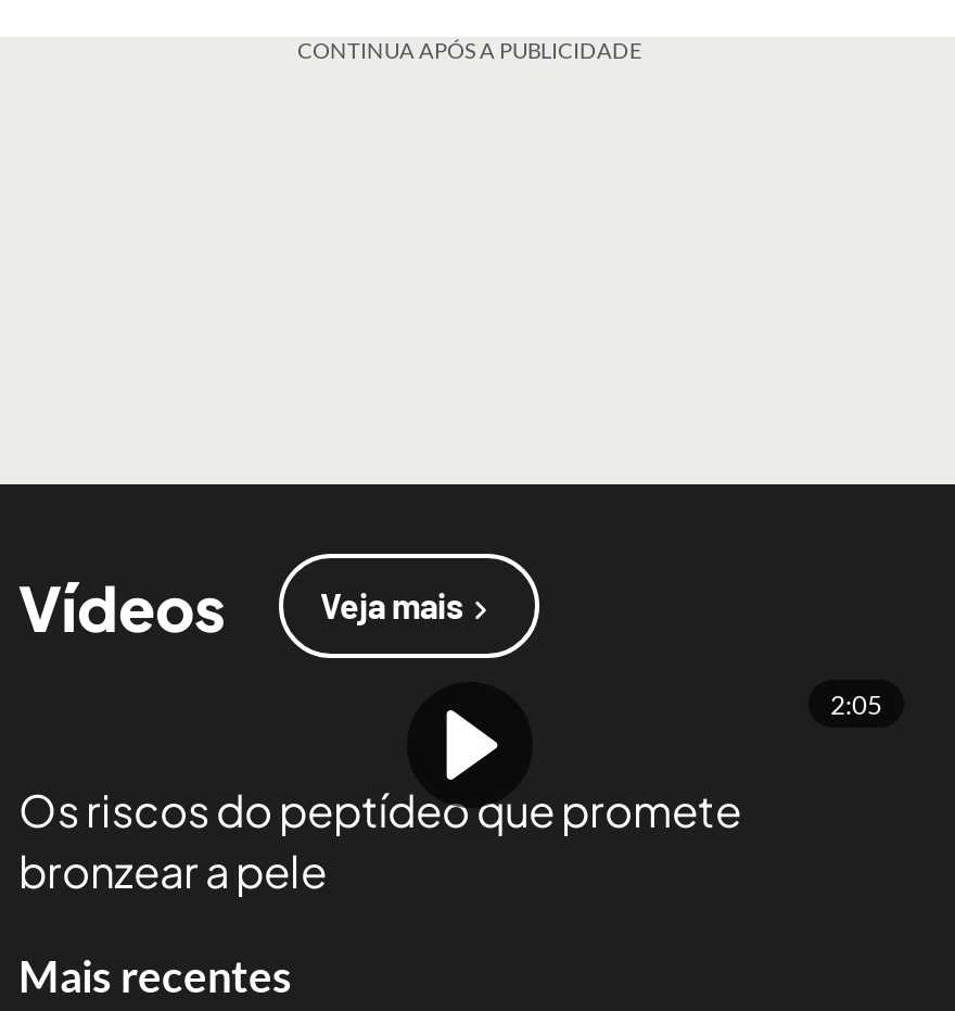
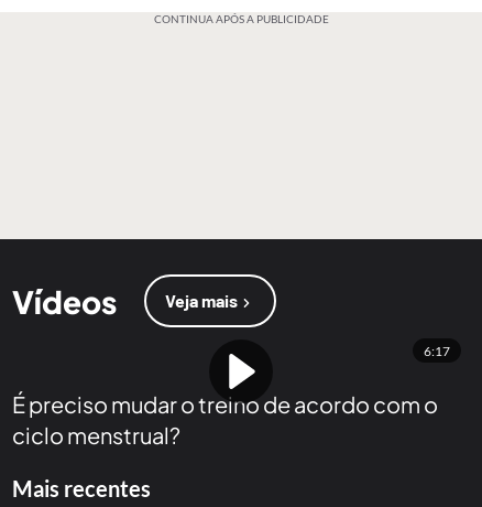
[830,688,882,721] 2:05 -> [424,343,450,359] 6:17
[18,782,741,897] Os riscos do peptídeo que promete | bronzear a pele -> [12,390,438,449] É preciso mudar o treino de acordo com o | ciclo menstrual?

